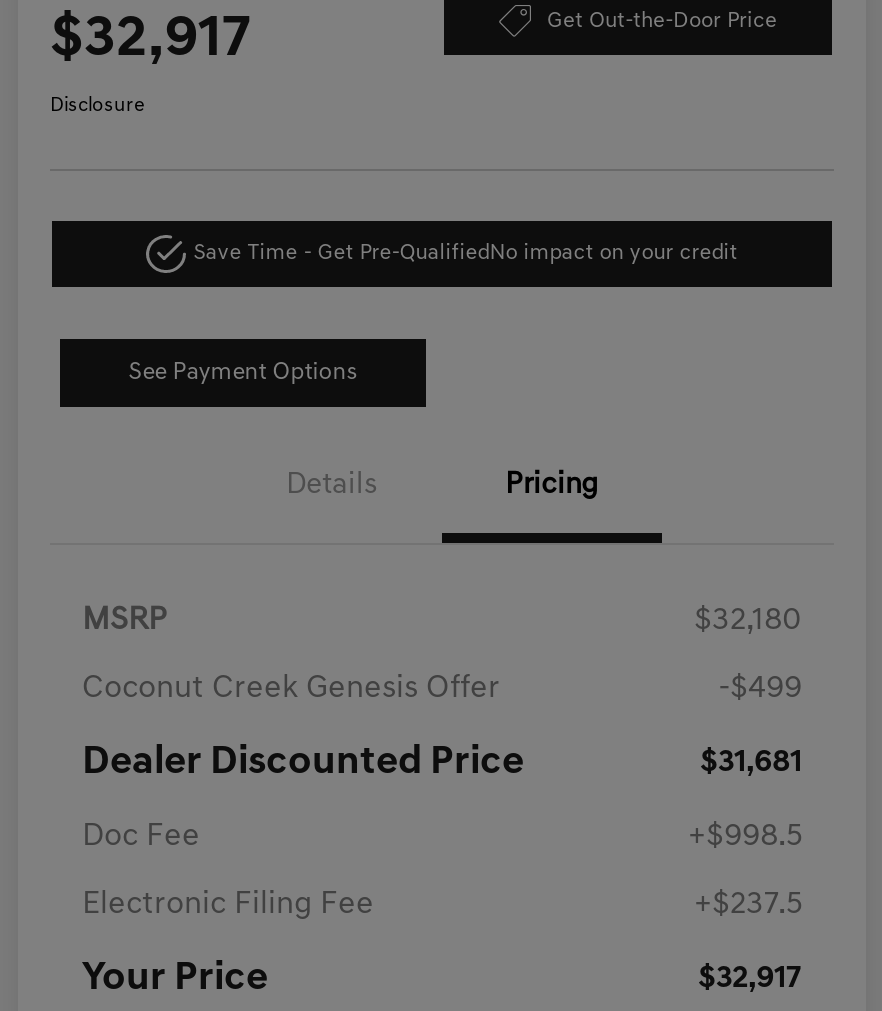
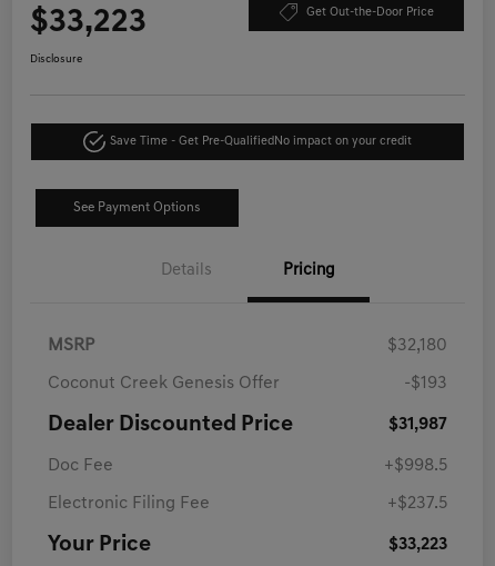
[50,9,250,71] $32,917 -> [30,6,147,40] $33,223
[718,673,802,705] -$499 -> [404,375,447,393] -$193
[700,747,802,779] $31,681 -> [388,416,447,434] $31,987
[698,963,802,995] $32,917 -> [388,536,447,554] $33,223

